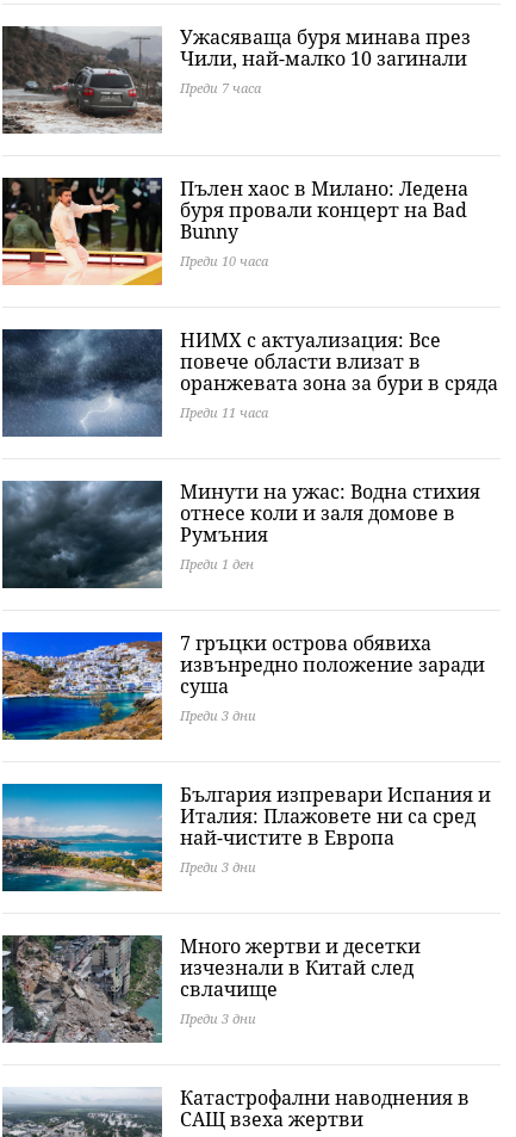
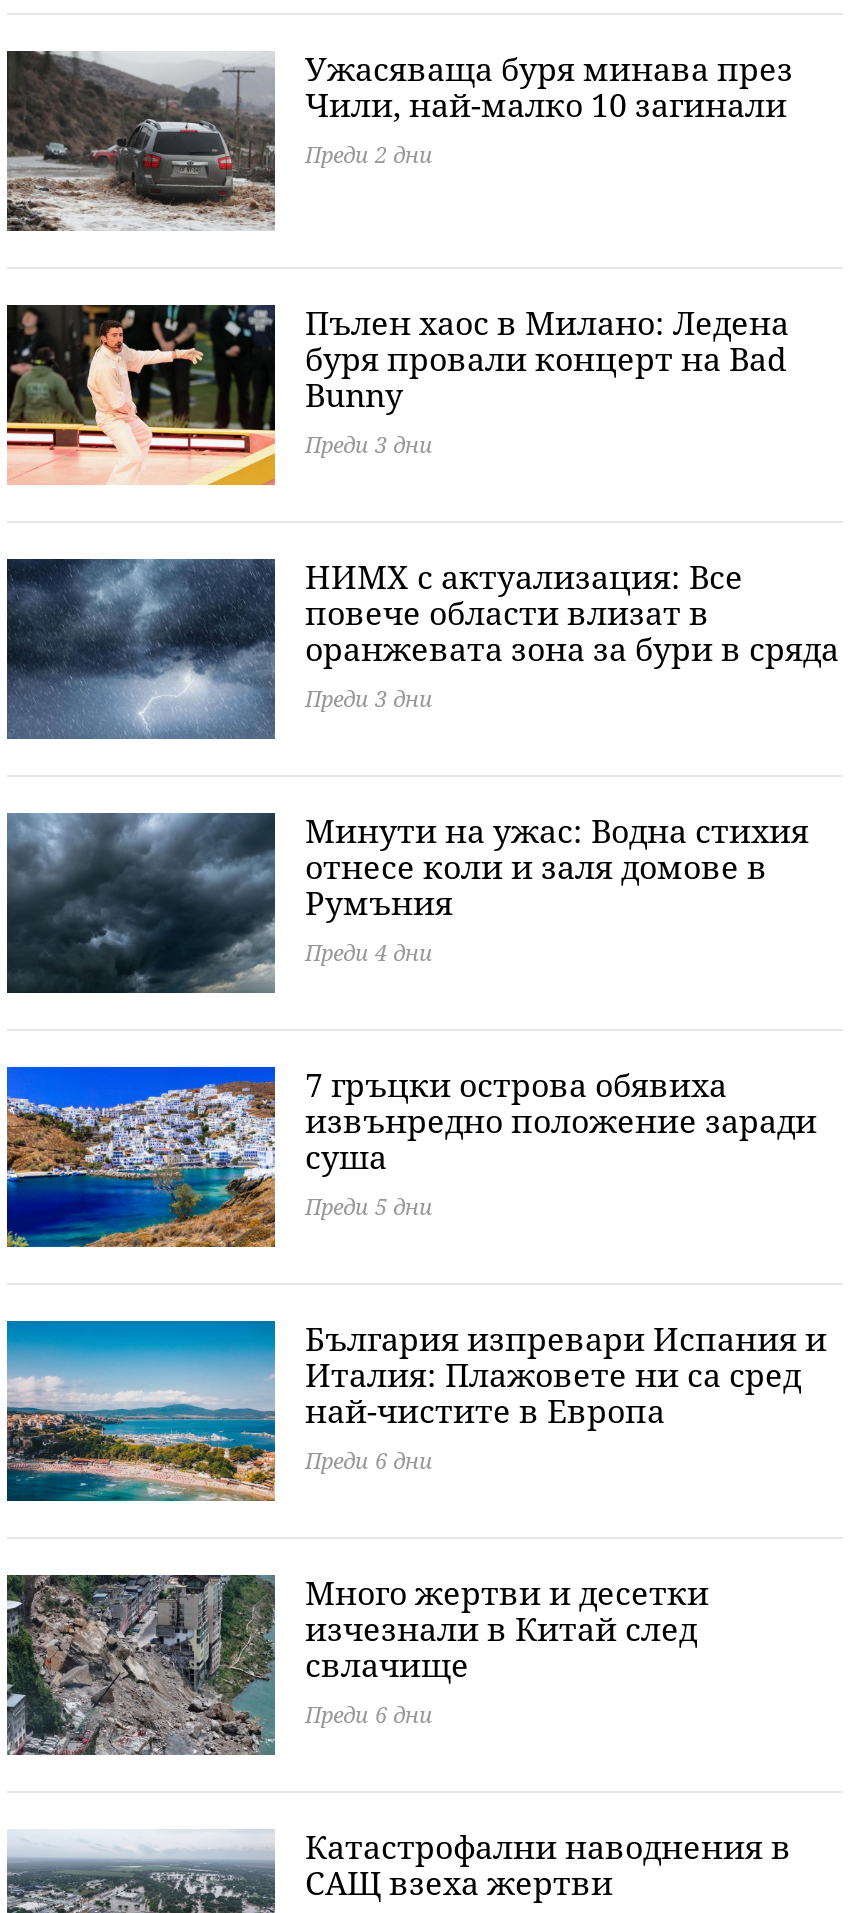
[180,79,261,97] Преди 7 часа -> [305,139,433,169] Преди 2 дни
[180,252,268,270] Преди 10 часа -> [305,429,433,459] Преди 3 дни
[180,403,268,421] Преди 11 часа -> [305,683,433,713] Преди 3 дни
[180,555,254,573] Преди 1 ден -> [305,937,433,967] Преди 4 дни
[180,706,256,724] Преди 3 дни -> [305,1191,433,1221] Преди 5 дни
[180,858,256,876] Преди 3 дни -> [305,1445,433,1475] Преди 6 дни
[180,1009,256,1027] Преди 3 дни -> [305,1699,433,1729] Преди 6 дни

